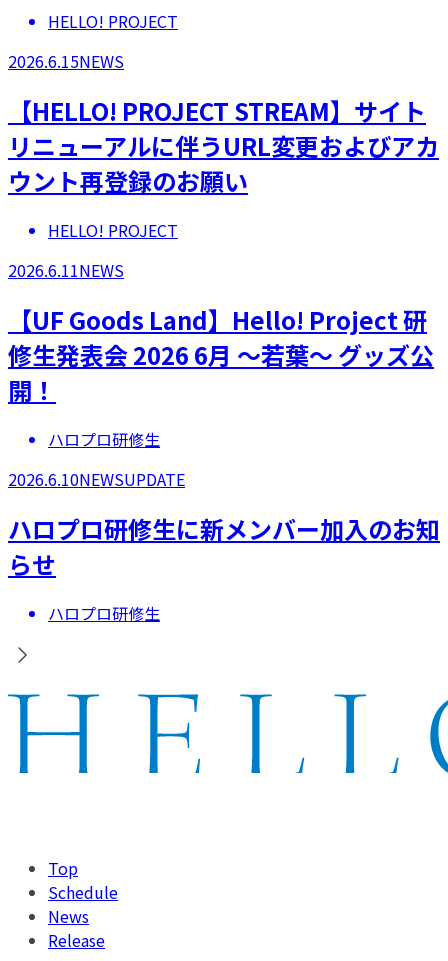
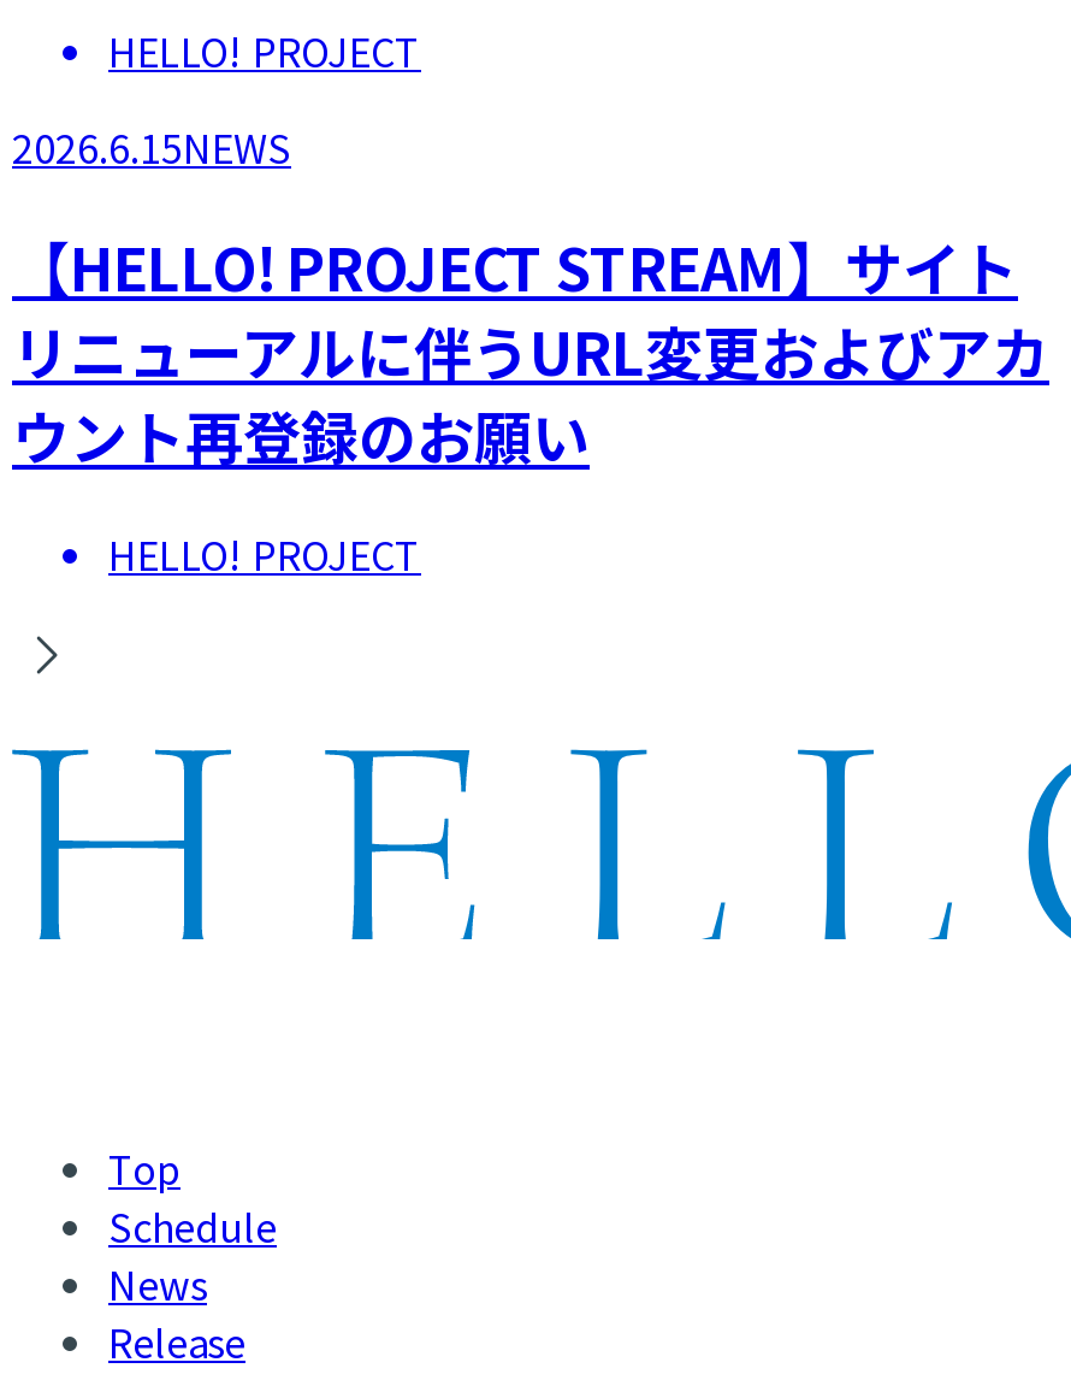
[8,258,440,625] 2026.6.11NEWS | 【UF Goods Land】Hello! Project 研 | 修生発表会 2026 6月 ～若葉～ グッズ公 | 開！ | ハロプロ研修生 | 2026.6.10NEWSUPDATE | ハロプロ研修生に新メンバー加入のお知 | らせ | ハロプロ研修生 -> none

